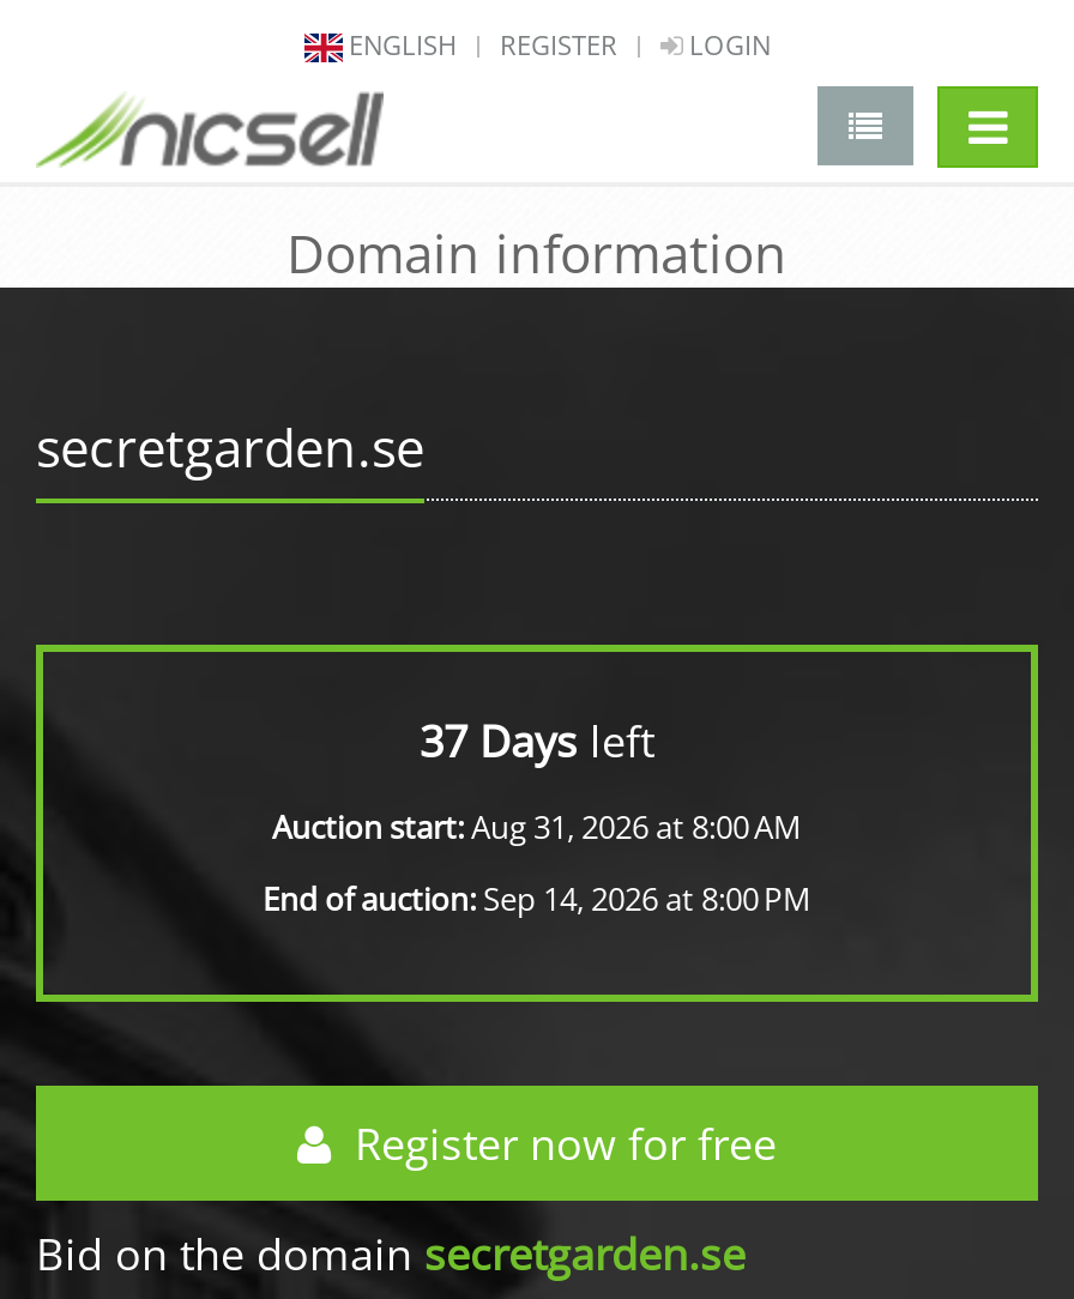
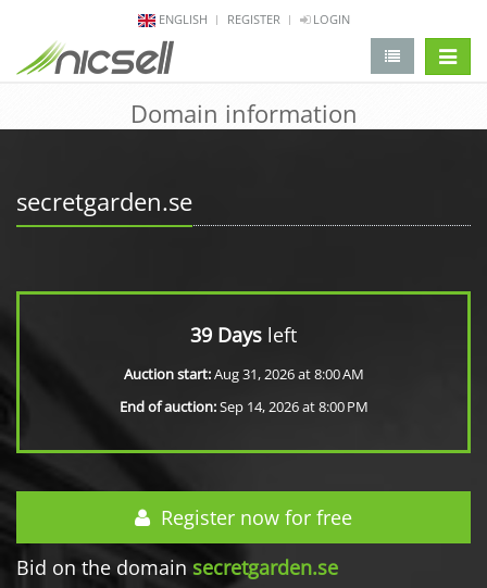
[420,712,654,769] 37 Days left -> [190,322,297,348] 39 Days left

